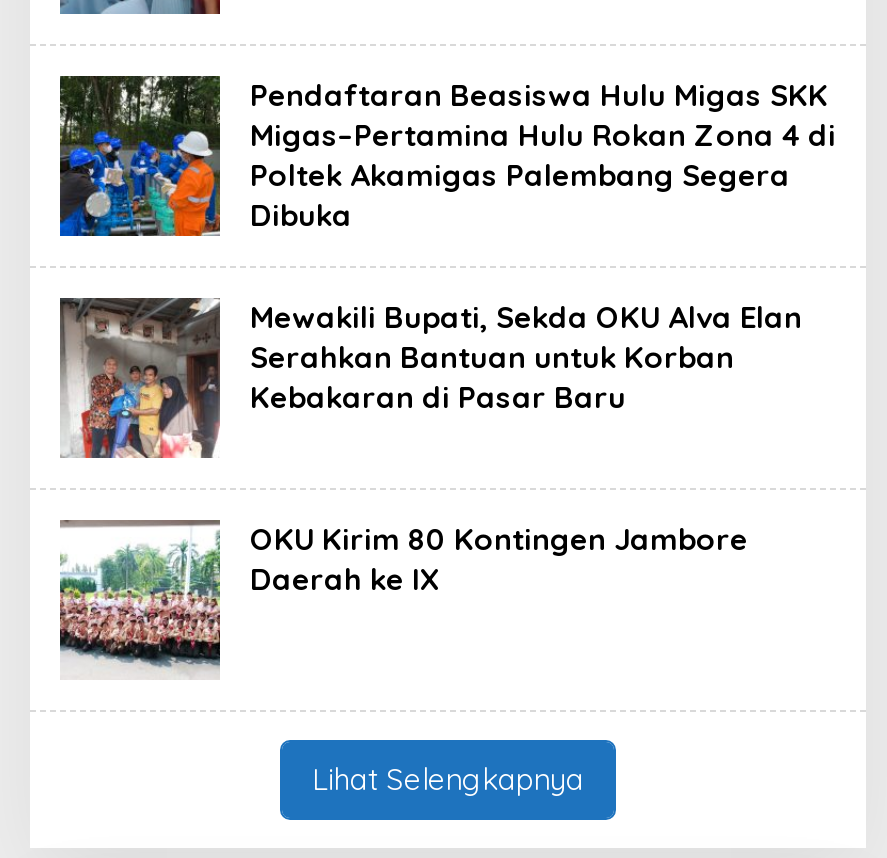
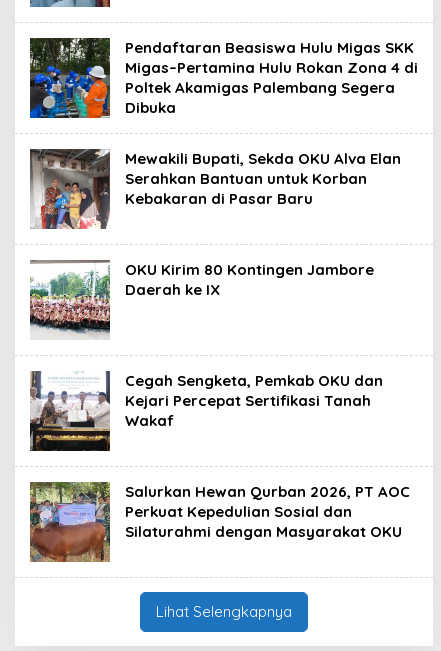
none -> [29,371,383,452] [image] | Cegah Sengketa, Pemkab OKU dan | Kejari Percepat Sertifikasi Tanah | Wakaf
none -> [29,482,410,563] [image] | Salurkan Hewan Qurban 2026, PT AOC | Perkuat Kepedulian Sosial dan | Silaturahmi dengan Masyarakat OKU

